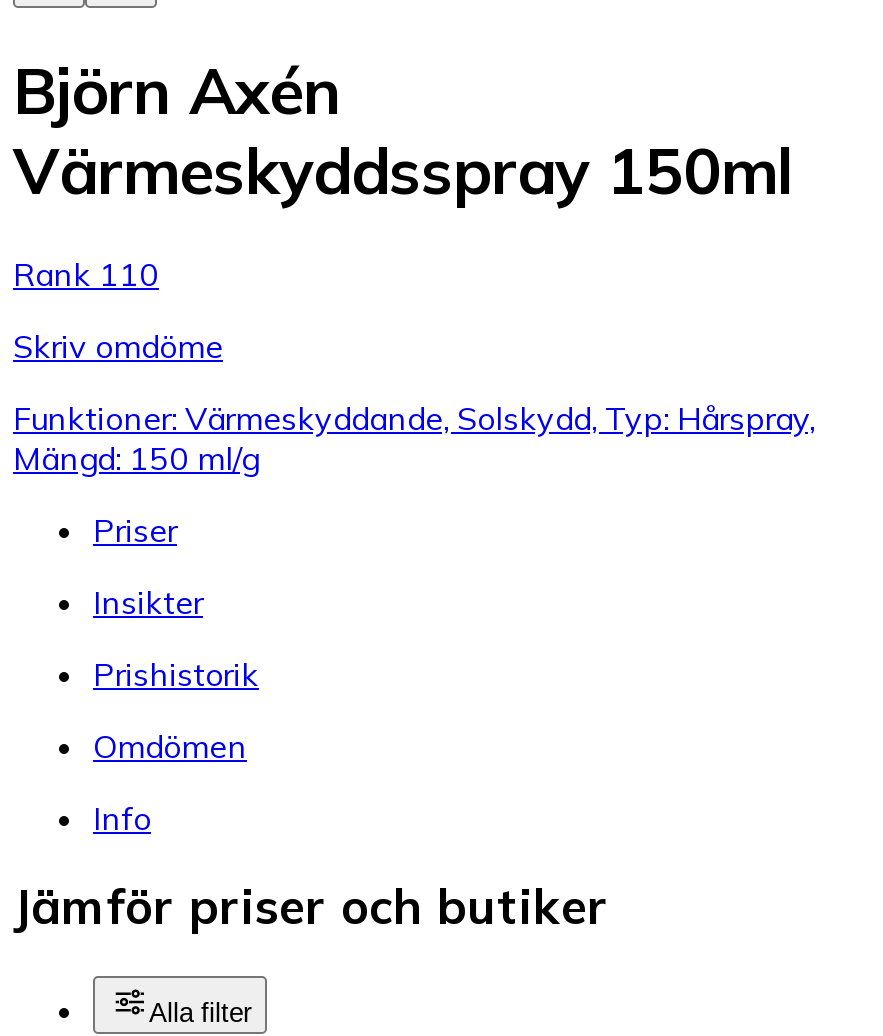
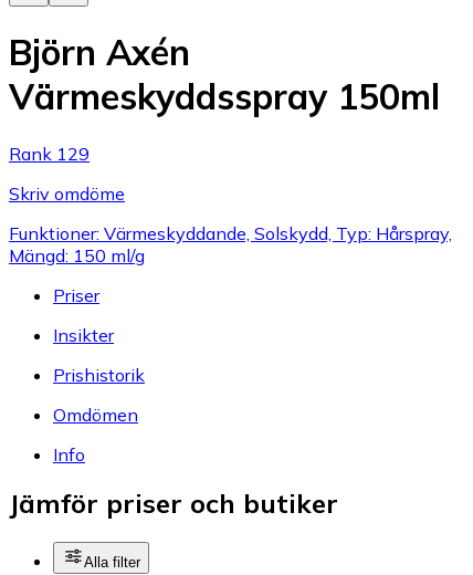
[13,253,159,293] Rank 110 -> [9,142,90,164] Rank 129

